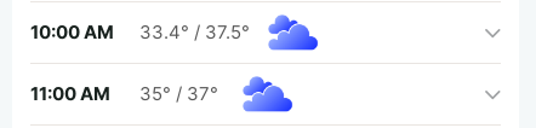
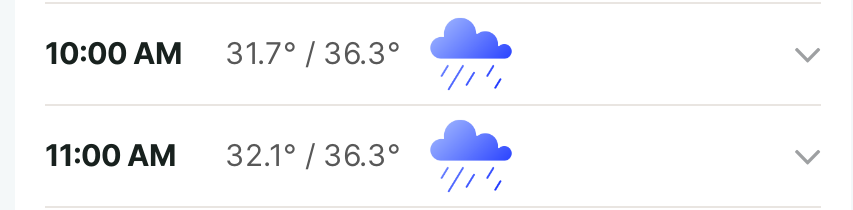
[30,11,319,53] [image] | 10:00 AM 33.4° / 37.5° -> [45,16,519,90] [image] | 10:00 AM 31.7° / 36.3°
[30,72,313,115] [image] | 11:00 AM 35° / 37° -> [45,118,515,192] [image] | 11:00 AM 32.1° / 36.3°

